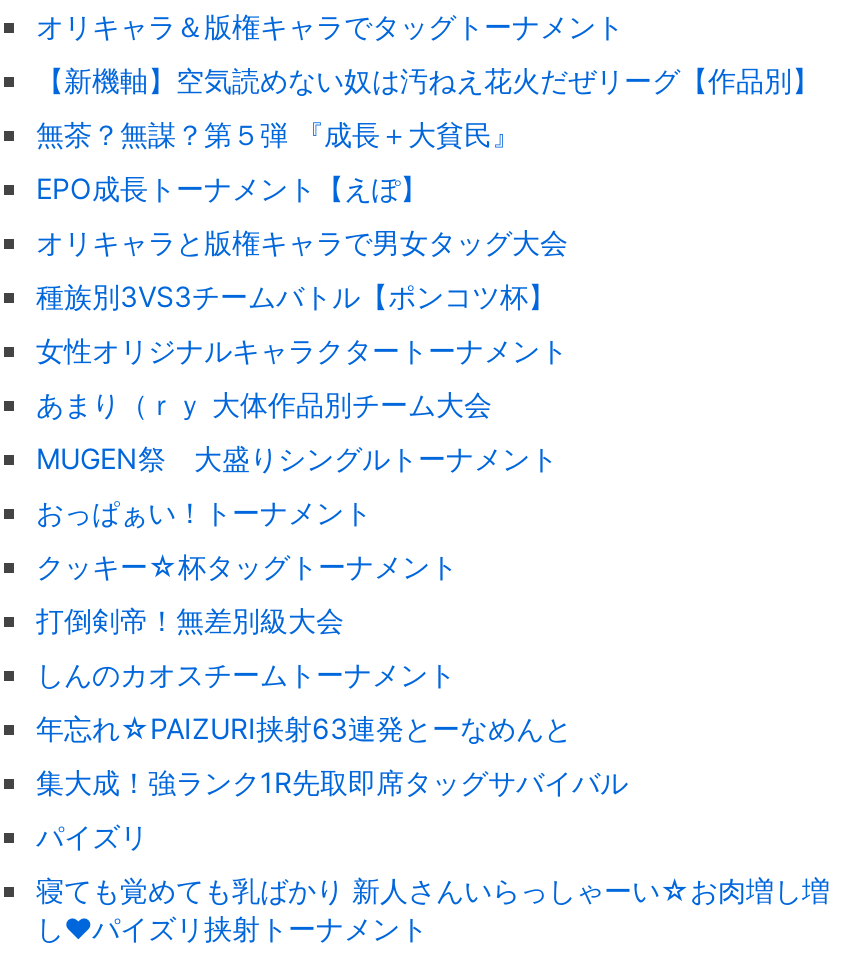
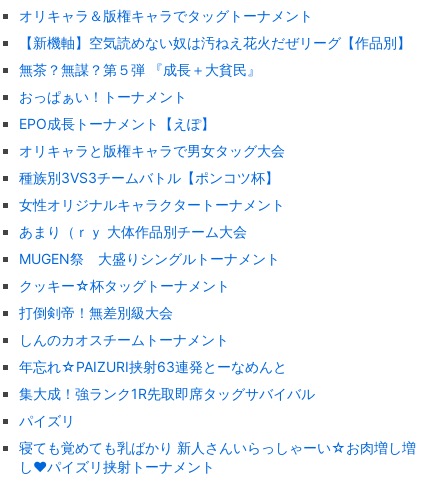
moved [36,171,568,475] -> [19,115,285,267]: EPO成長トーナメント【えぽ】 | オリキャラと版権キャラで男女タッグ大会 | 種族別3VS3チームバトル【ポンコツ杯】 | 女性オリジナルキャラクタートーナメント | あまり（ｒｙ 大体作品別チーム大会 | MUGEN祭 大盛りシングルトーナメント
moved [36,495,372,529] -> [19,88,187,105]: おっぱぁい！トーナメント

